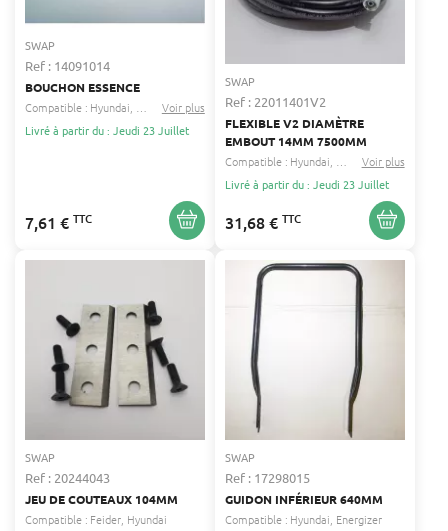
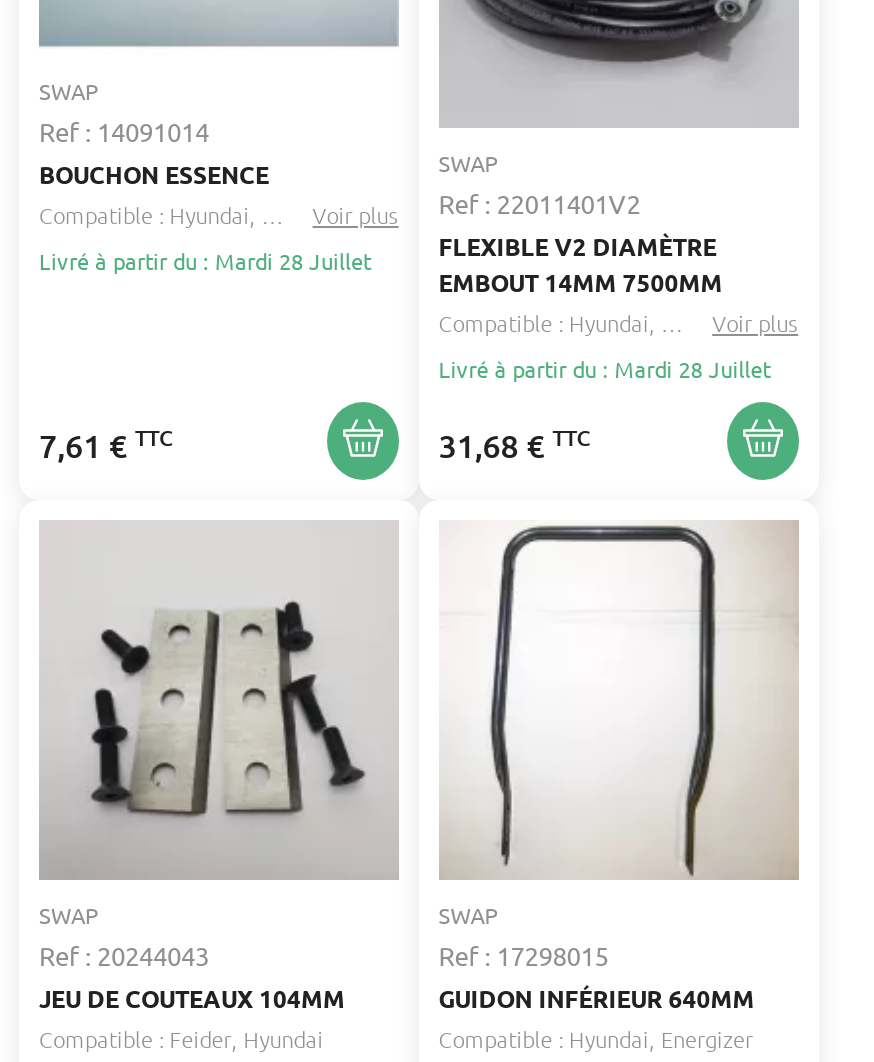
[25,122,189,138] Livré à partir du : Jeudi 23 Juillet -> [39,244,371,276] Livré à partir du : Mardi 28 Juillet
[225,176,389,192] Livré à partir du : Jeudi 23 Juillet -> [439,352,771,384] Livré à partir du : Mardi 28 Juillet

